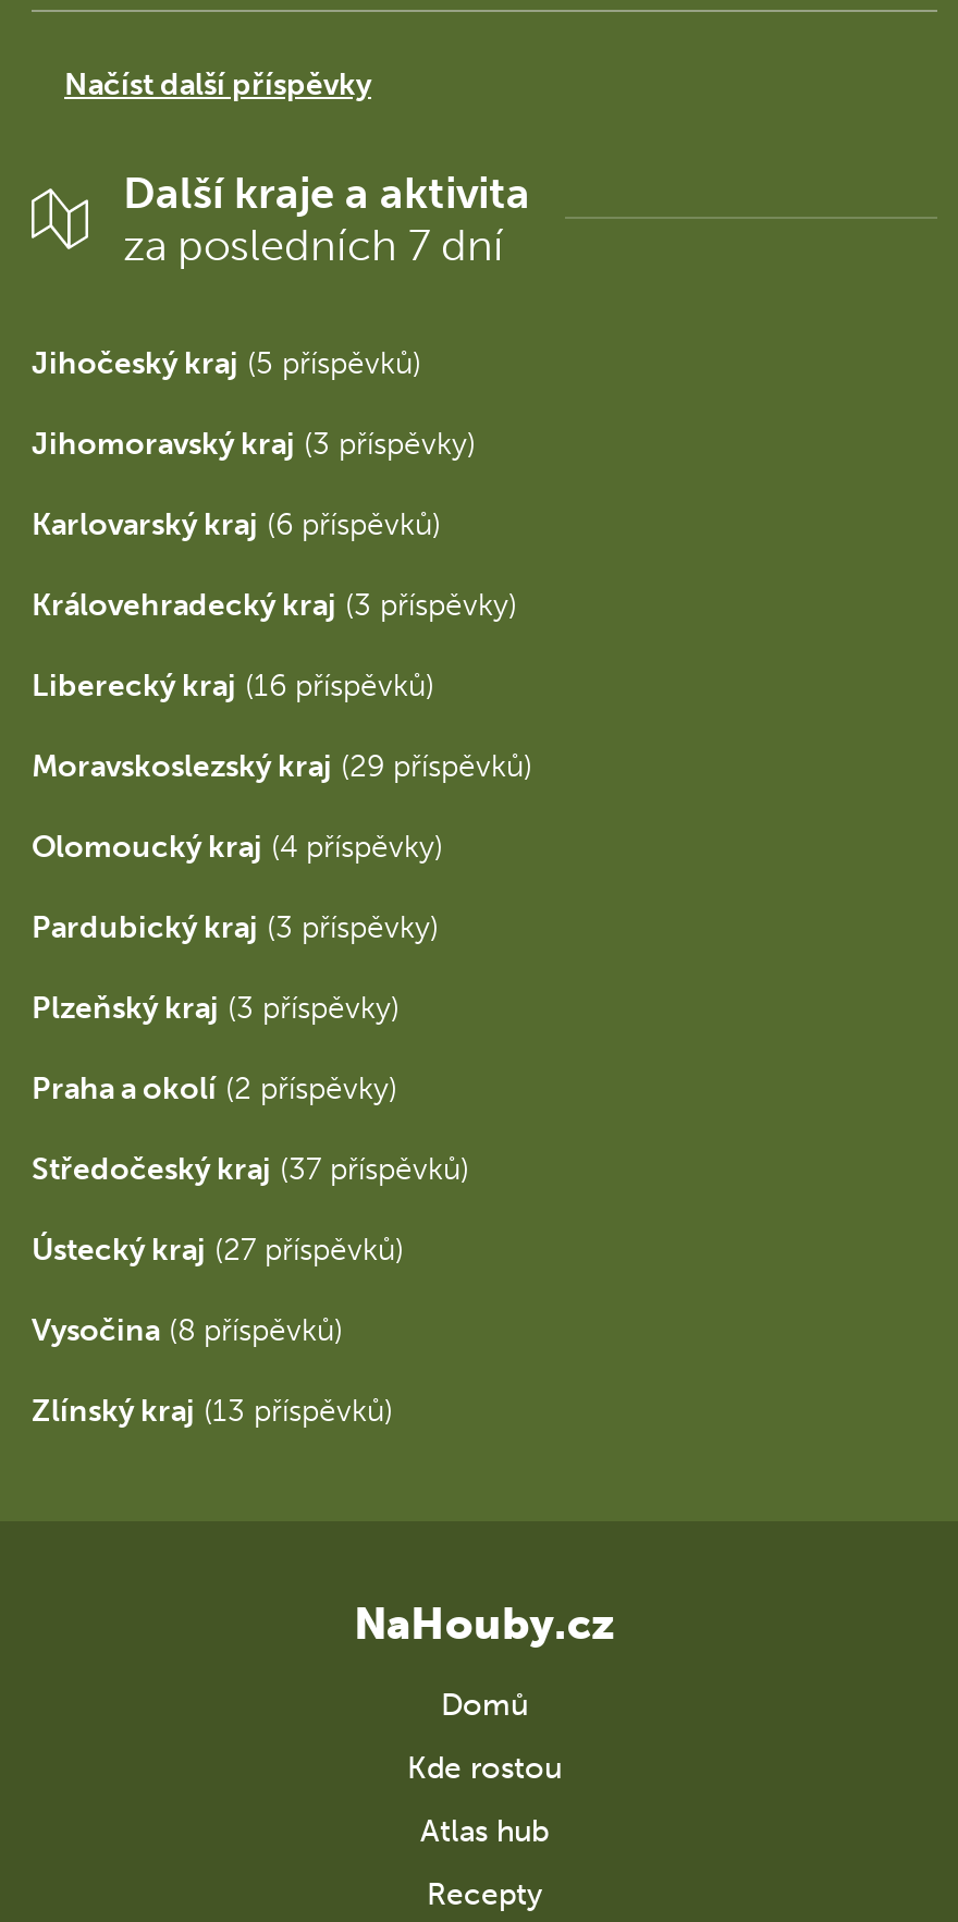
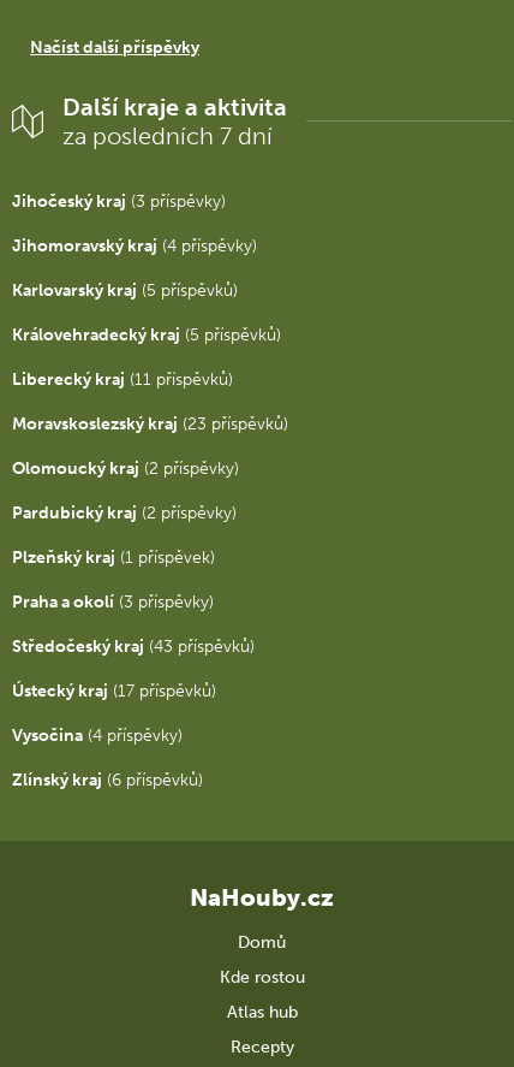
[32,344,421,381] Jihočeský kraj (5 příspěvků) -> [12,191,226,211] Jihočeský kraj (3 příspěvky)
[32,425,476,462] Jihomoravský kraj (3 příspěvky) -> [12,235,257,256] Jihomoravský kraj (4 příspěvky)
[32,505,441,542] Karlovarský kraj (6 příspěvků) -> [12,280,238,300] Karlovarský kraj (5 příspěvků)
[32,586,517,623] Královehradecký kraj (3 příspěvky) -> [12,324,281,345] Královehradecký kraj (5 příspěvků)
[32,666,434,703] Liberecký kraj (16 příspěvků) -> [12,369,233,389] Liberecký kraj (11 příspěvků)
[32,747,532,784] Moravskoslezský kraj (29 příspěvků) -> [12,413,288,434] Moravskoslezský kraj (23 příspěvků)
[32,828,443,865] Olomoucký kraj (4 příspěvky) -> [12,458,239,478] Olomoucký kraj (2 příspěvky)
[32,908,439,945] Pardubický kraj (3 příspěvky) -> [12,502,237,523] Pardubický kraj (2 příspěvky)
[32,989,400,1026] Plzeňský kraj (3 příspěvky) -> [12,547,215,567] Plzeňský kraj (1 příspěvek)
[32,1069,397,1106] Praha a okolí (2 příspěvky) -> [12,591,214,612] Praha a okolí (3 příspěvky)
[32,1150,469,1187] Středočeský kraj (37 příspěvků) -> [12,636,255,656] Středočeský kraj (43 příspěvků)
[32,1231,404,1268] Ústecký kraj (27 příspěvků) -> [12,680,216,701] Ústecký kraj (17 příspěvků)
[32,1311,343,1348] Vysočina (8 příspěvků) -> [12,725,183,745] Vysočina (4 příspěvky)
[32,1392,393,1429] Zlínský kraj (13 příspěvků) -> [12,769,203,790] Zlínský kraj (6 příspěvků)

